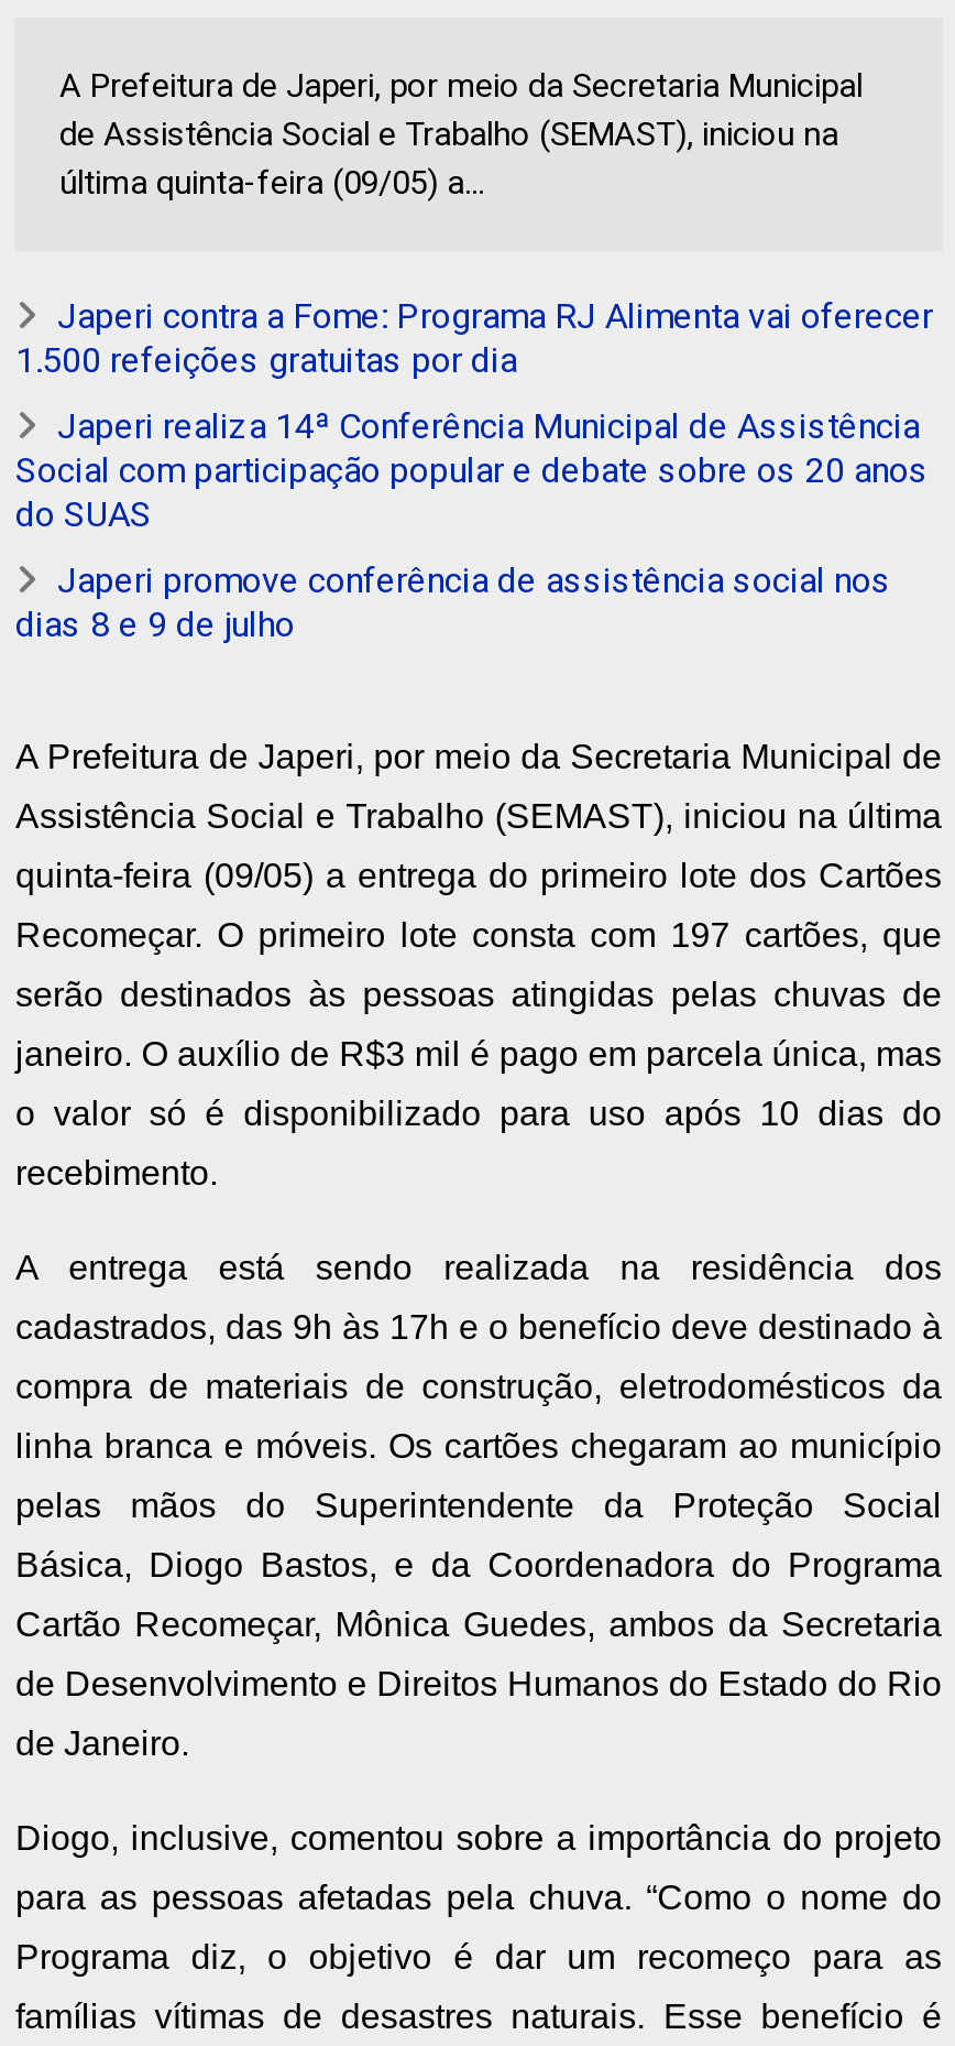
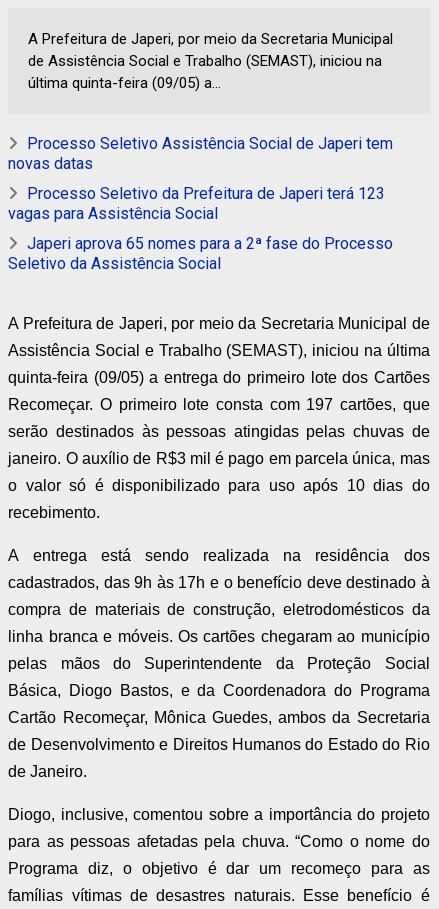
[15,294,933,380] Japeri contra a Fome: Programa RJ Alimenta vai oferecer | 1.500 refeições gratuitas por dia -> [8,134,393,173] Processo Seletivo Assistência Social de Japeri tem | novas datas
[15,405,928,535] Japeri realiza 14ª Conferência Municipal de Assistência | Social com participação popular e debate sobre os 20 anos | do SUAS -> [8,184,385,223] Processo Seletivo da Prefeitura de Japeri terá 123 | vagas para Assistência Social
[15,559,891,645] Japeri promove conferência de assistência social nos | dias 8 e 9 de julho -> [8,234,393,273] Japeri aprova 65 nomes para a 2ª fase do Processo | Seletivo da Assistência Social

